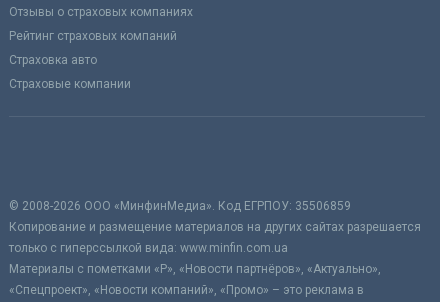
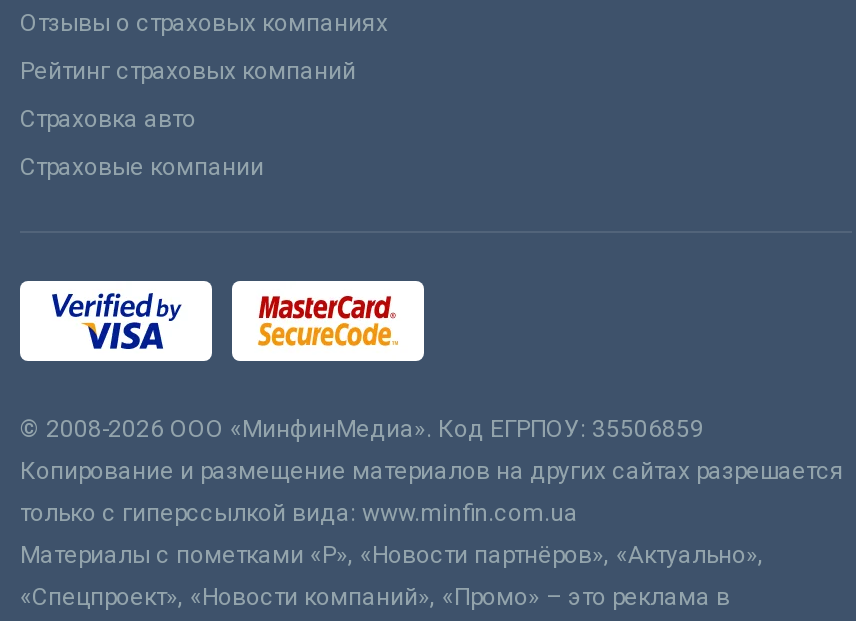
none -> [18,279,214,363] [image]
none -> [230,279,426,363] [image]

